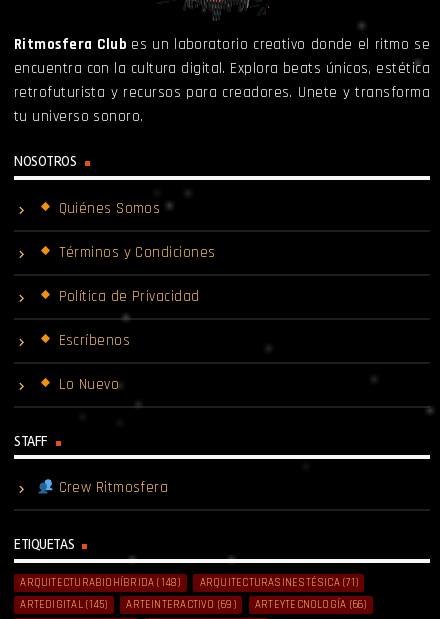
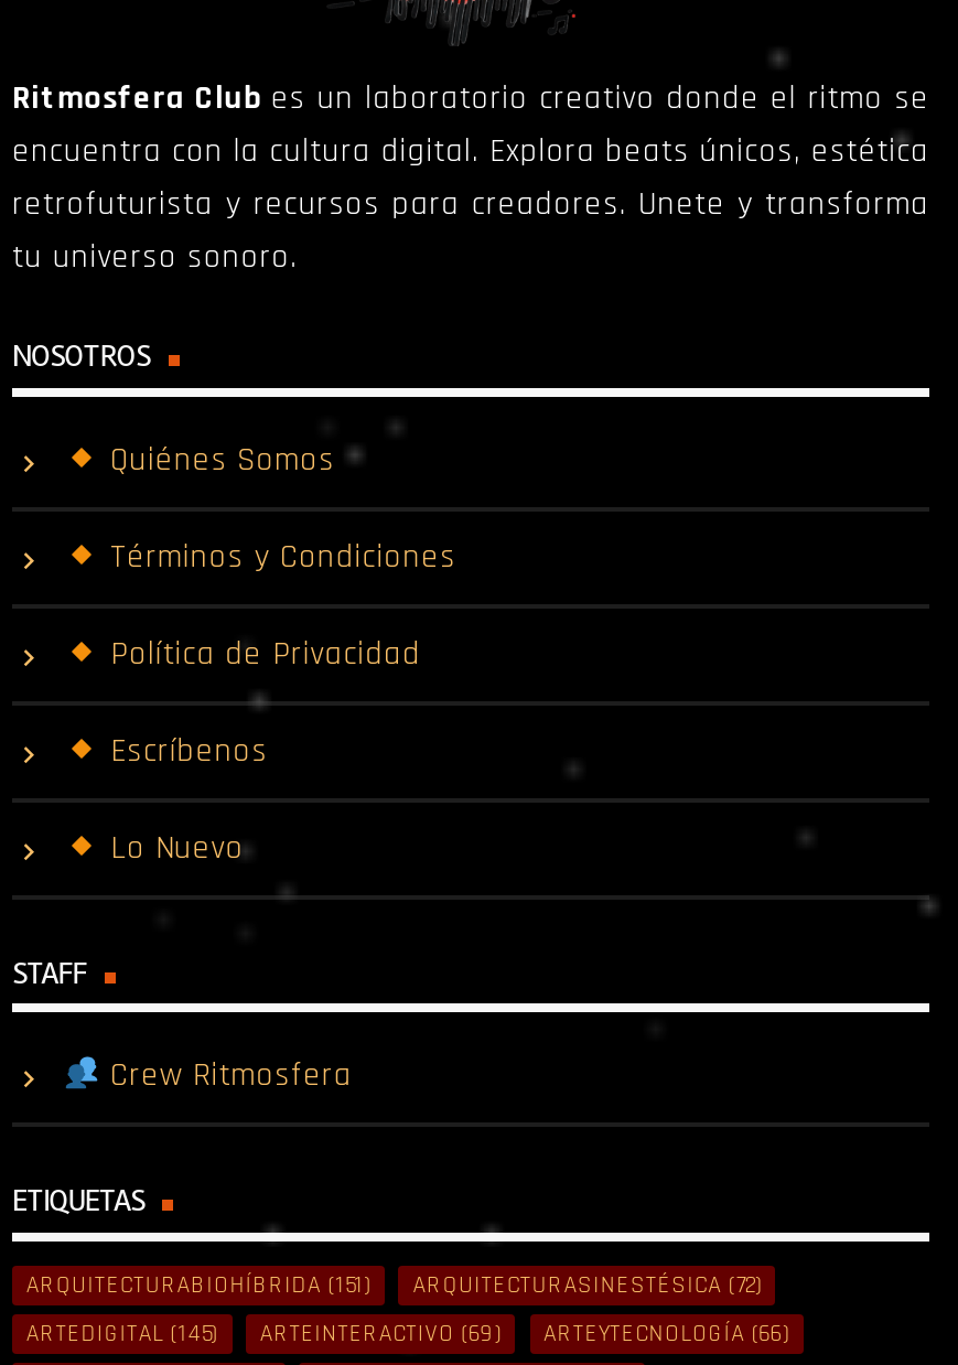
[20,576,181,590] ARQUITECTURABIOHÍBRIDA (148) -> [26,1270,371,1301] ARQUITECTURABIOHÍBRIDA (151)
[200,576,358,590] ARQUITECTURASINESTÉSICA (71) -> [413,1270,762,1301] ARQUITECTURASINESTÉSICA (72)

